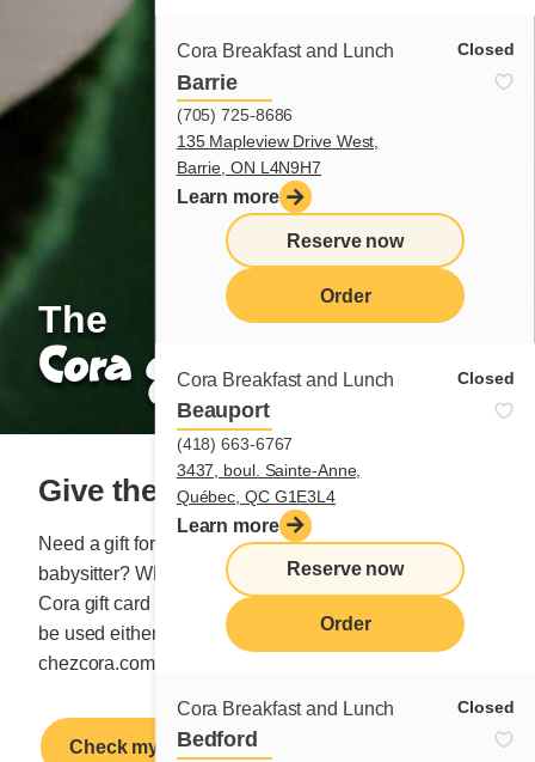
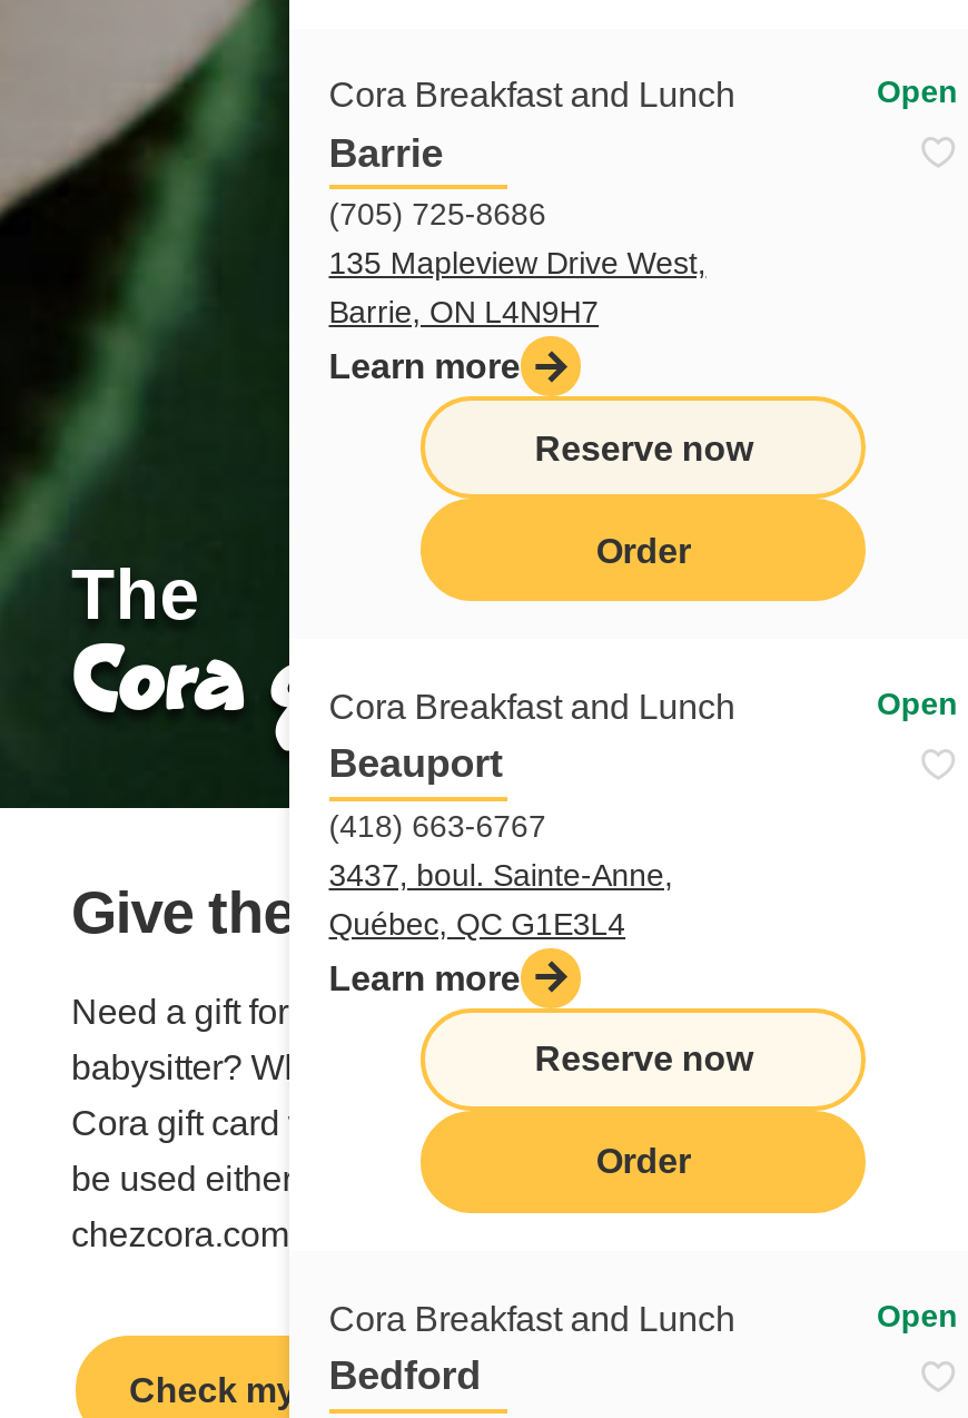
[458,40,514,59] Closed -> [877,74,958,109] Open
[458,368,514,387] Closed -> [877,685,958,721] Open
[458,697,514,716] Closed -> [877,1297,958,1332] Open

